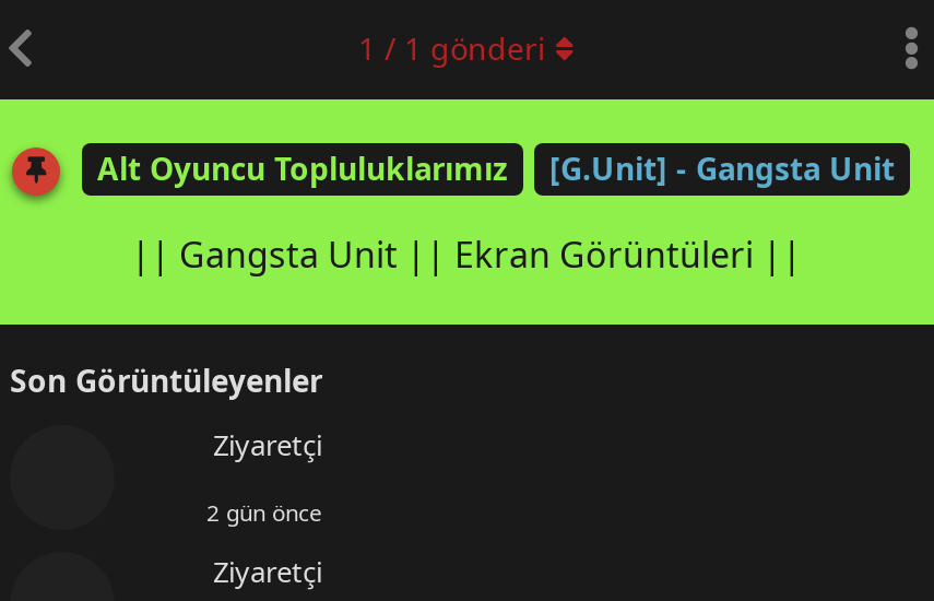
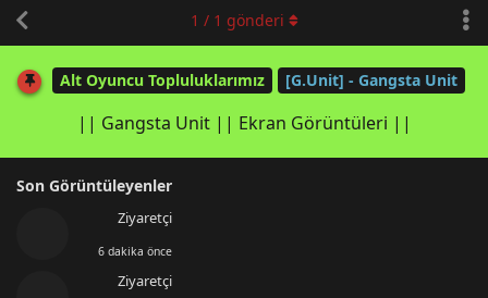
[206,497,322,527] 2 gün önce -> [98,243,172,259] 6 dakika önce

